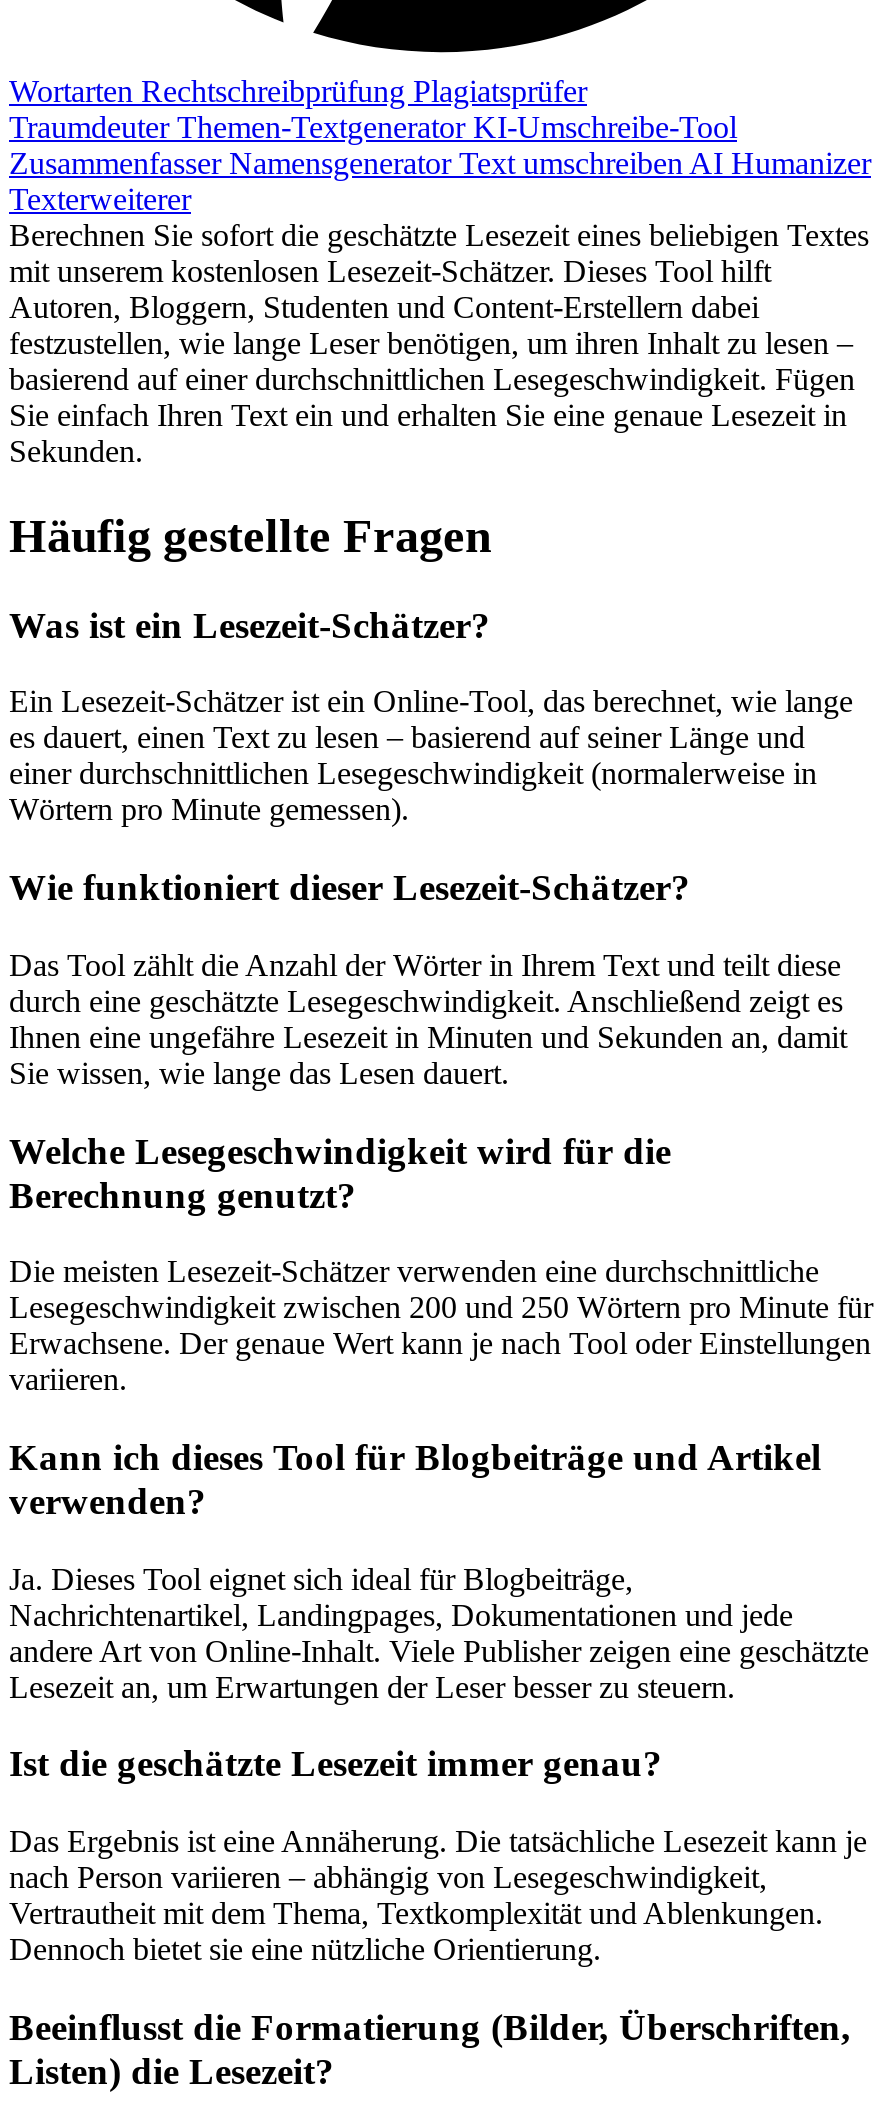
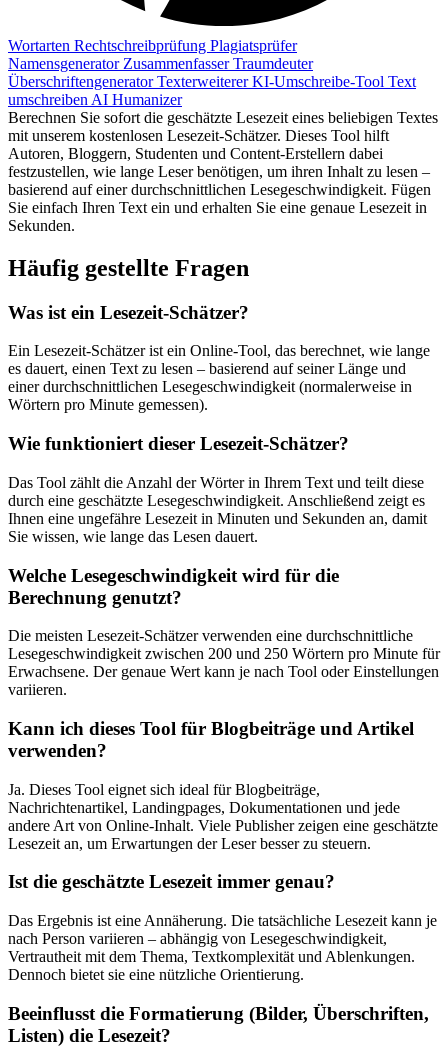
[9,110,871,216] Traumdeuter Themen-Textgenerator KI-Umschreibe-Tool | Zusammenfasser Namensgenerator Text umschreiben AI Humanizer | Texterweiterer -> [8,55,416,108] Namensgenerator ZusammenfasserTraumdeuter | Überschriftengenerator Texterweiterer KI-Umschreibe-Tool Text | umschreiben AI Humanizer

